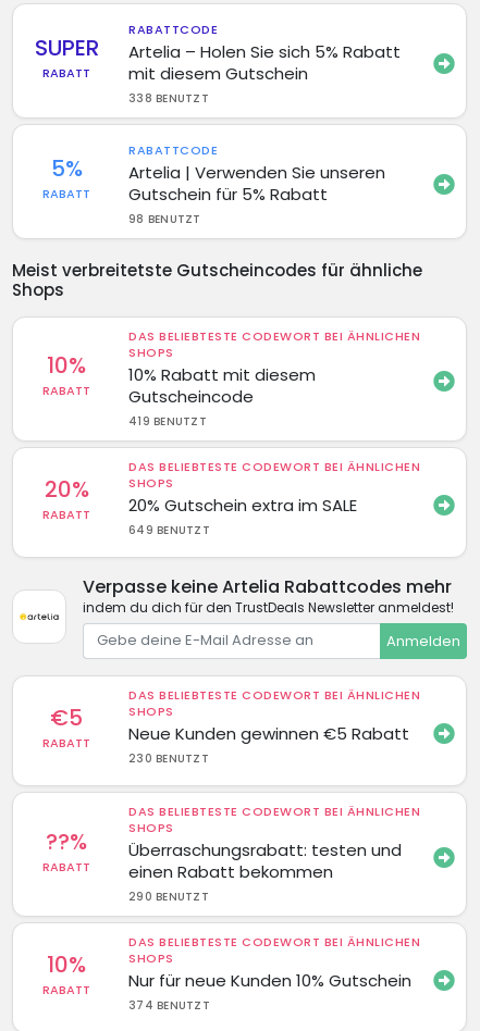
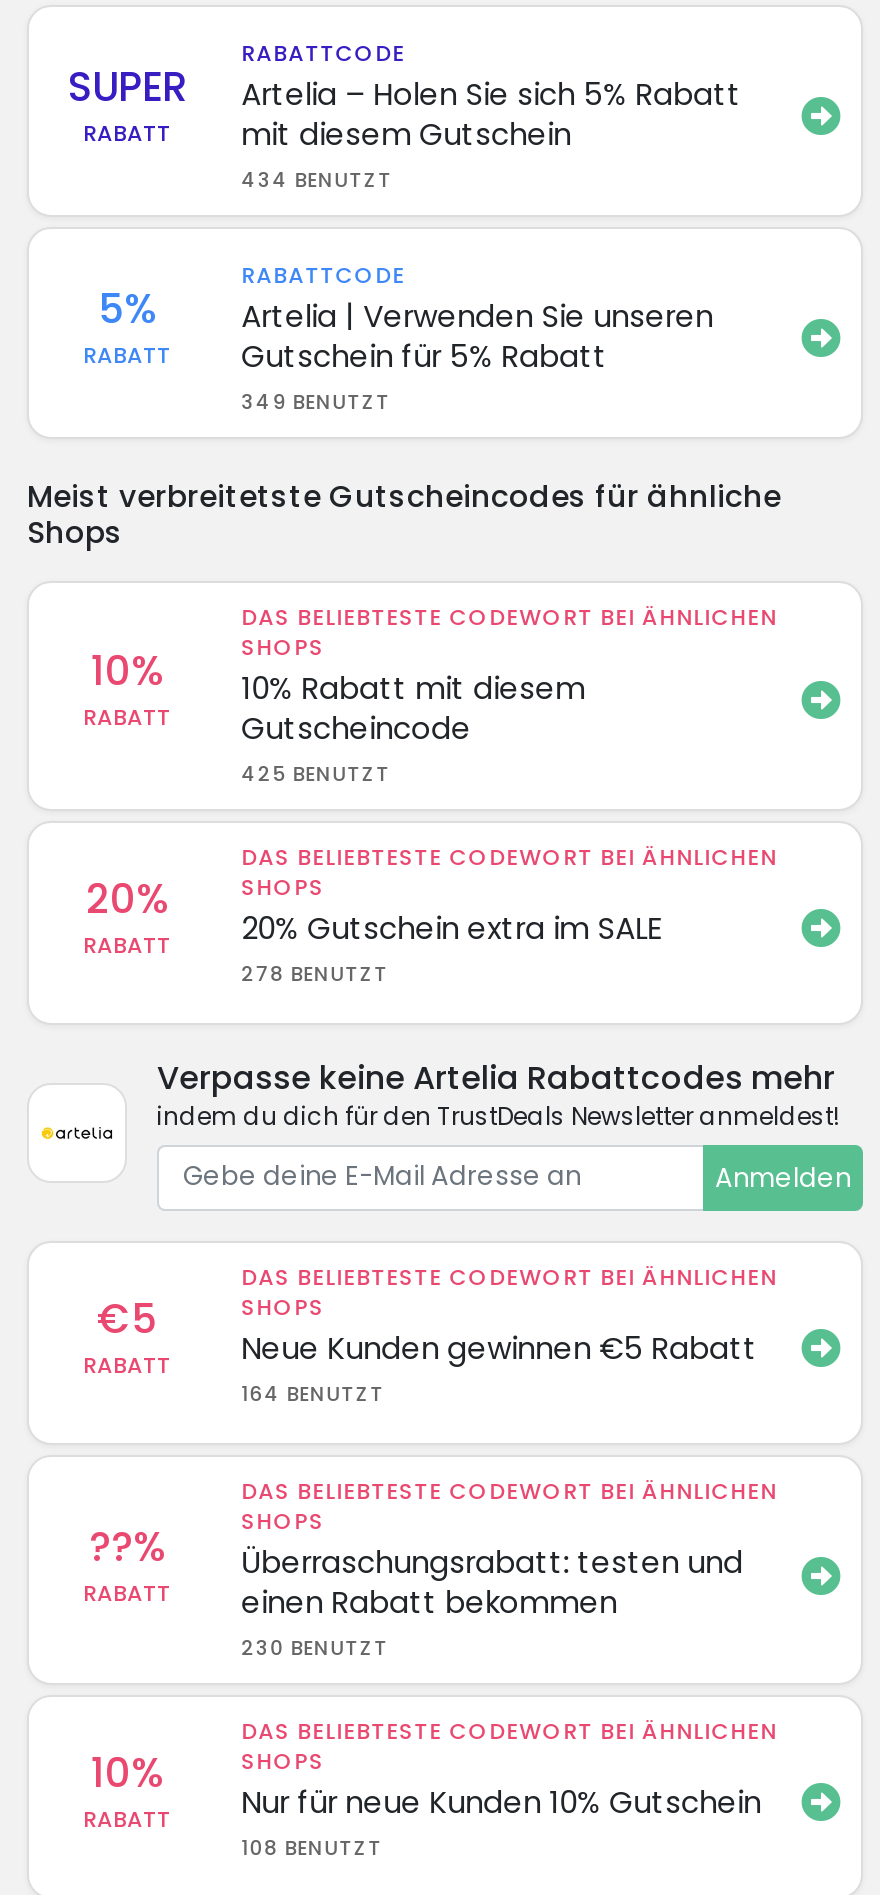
[129,90,209,106] 338 BENUTZT -> [241,164,393,194] 434 BENUTZT
[129,210,201,227] 98 BENUTZT -> [241,386,391,416] 349 BENUTZT
[129,413,207,429] 419 BENUTZT -> [241,758,391,788] 425 BENUTZT
[129,521,210,538] 649 BENUTZT -> [241,958,389,988] 278 BENUTZT
[129,750,209,767] 230 BENUTZT -> [241,1379,385,1409] 164 BENUTZT
[129,889,209,905] 290 BENUTZT -> [241,1633,389,1663] 230 BENUTZT
[129,997,210,1014] 374 BENUTZT -> [241,1833,383,1863] 108 BENUTZT

